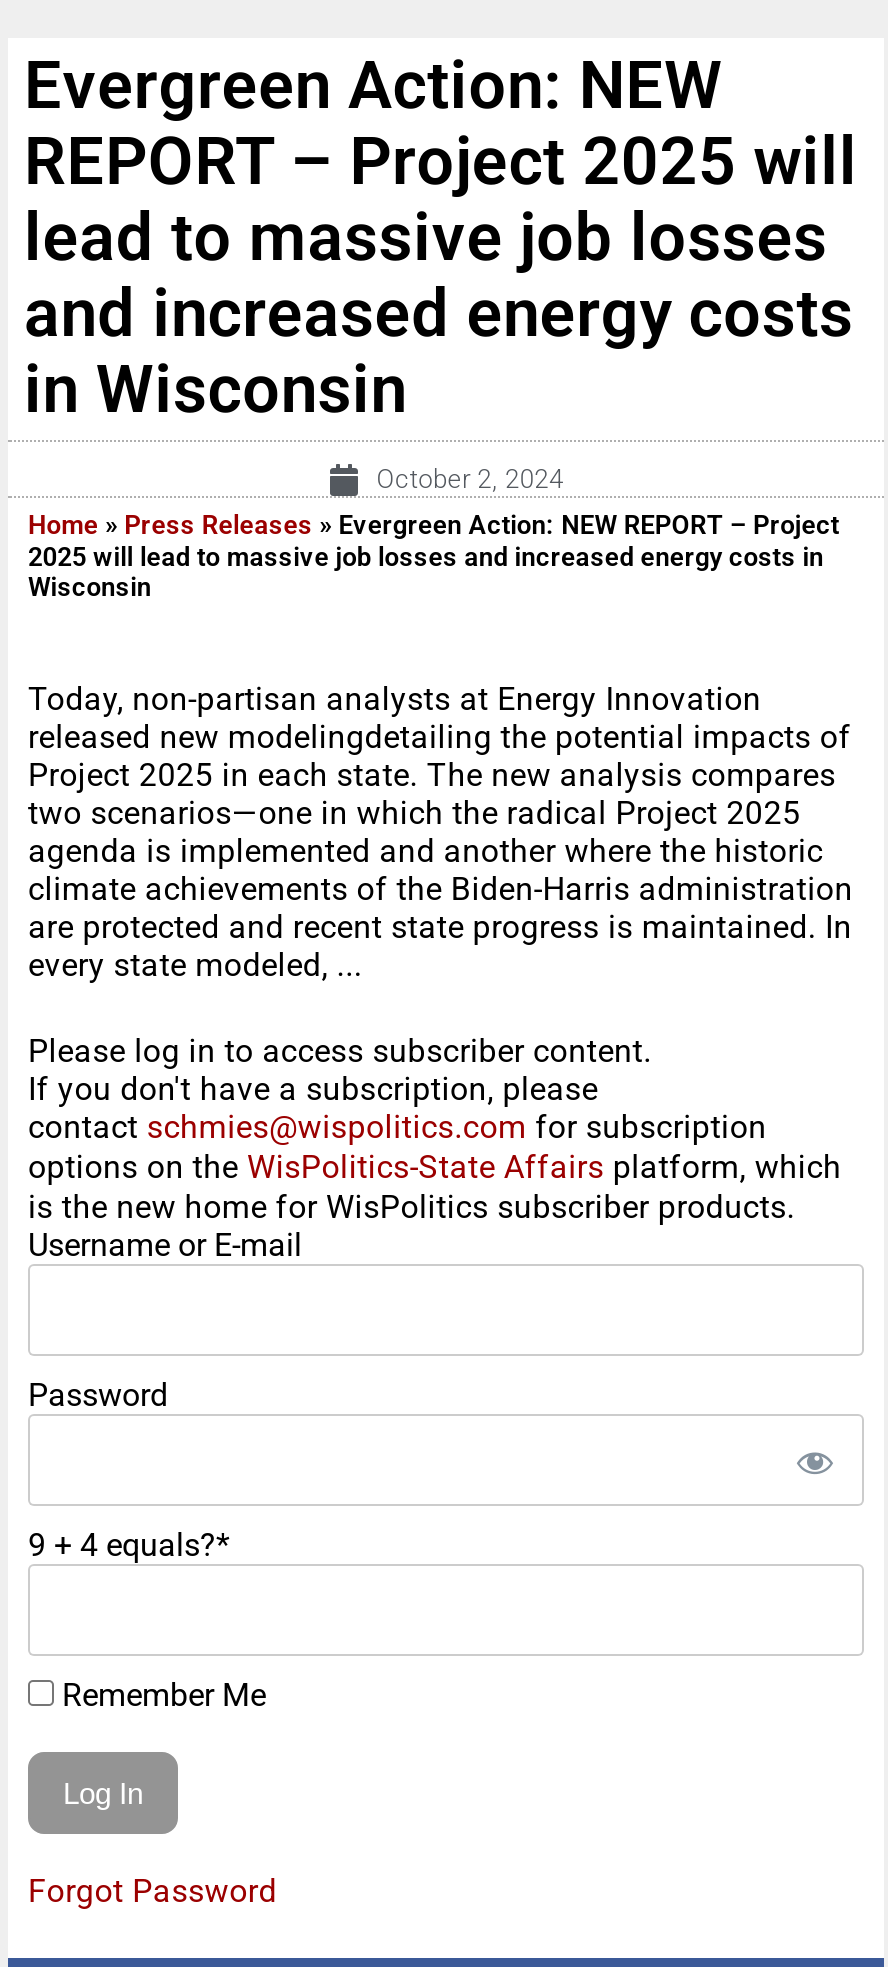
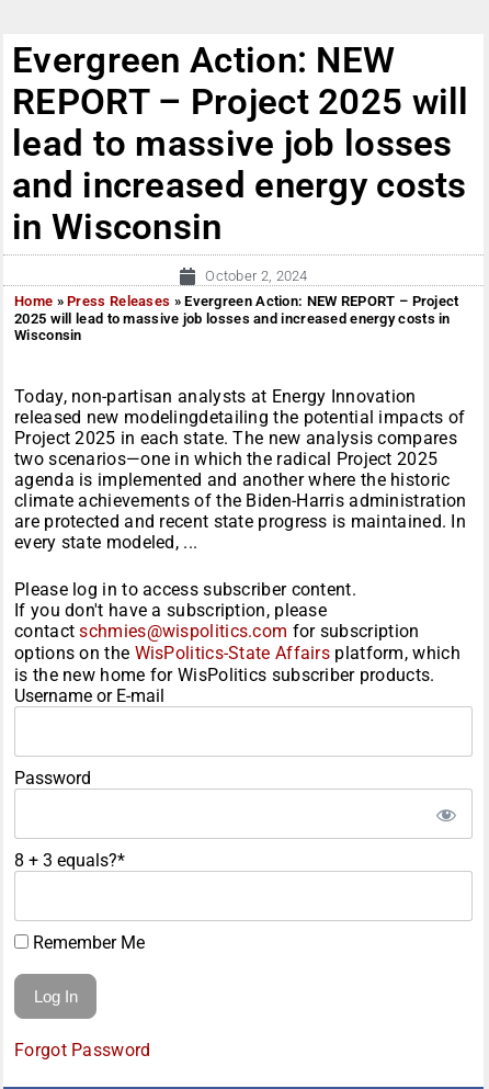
[28,1526,230,1564] 9 + 4 equals?* -> [14,850,125,871] 8 + 3 equals?*

